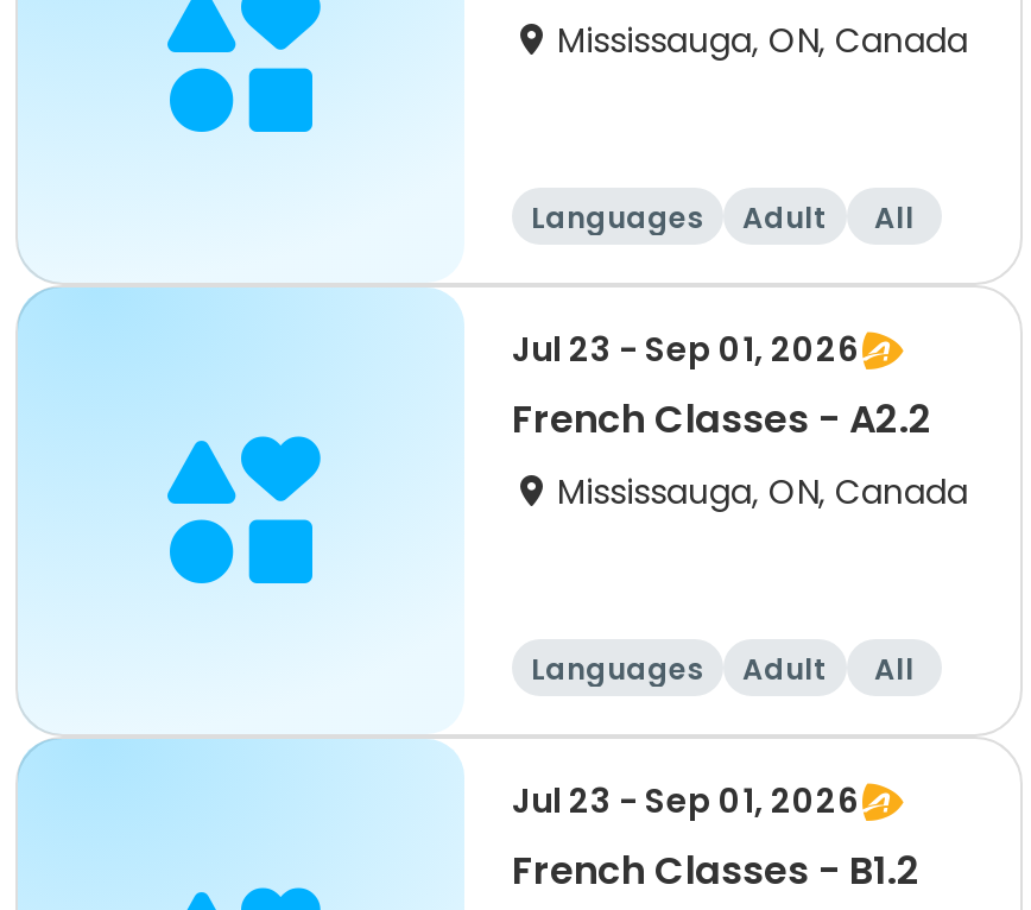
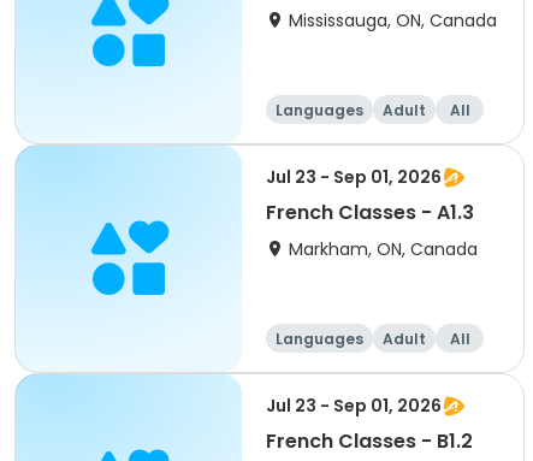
[512,392,932,447] French Classes - A2.2 -> [266,199,474,226] French Classes - A1.3
[557,468,968,516] Mississauga, ON, Canada -> [289,237,478,261] Markham, ON, Canada

